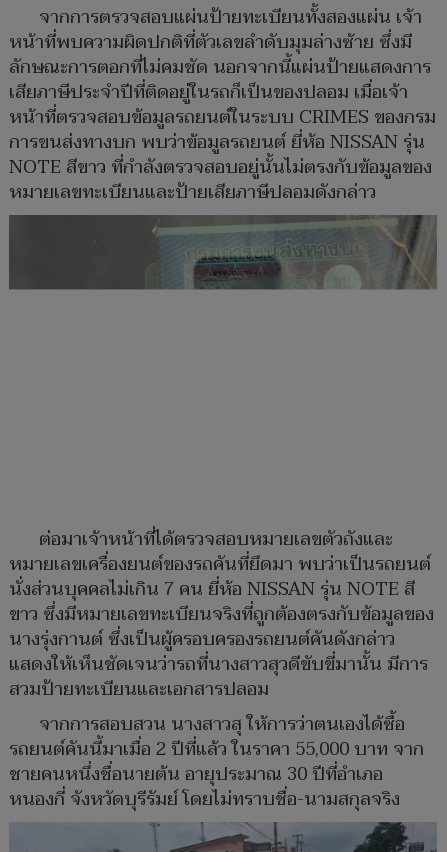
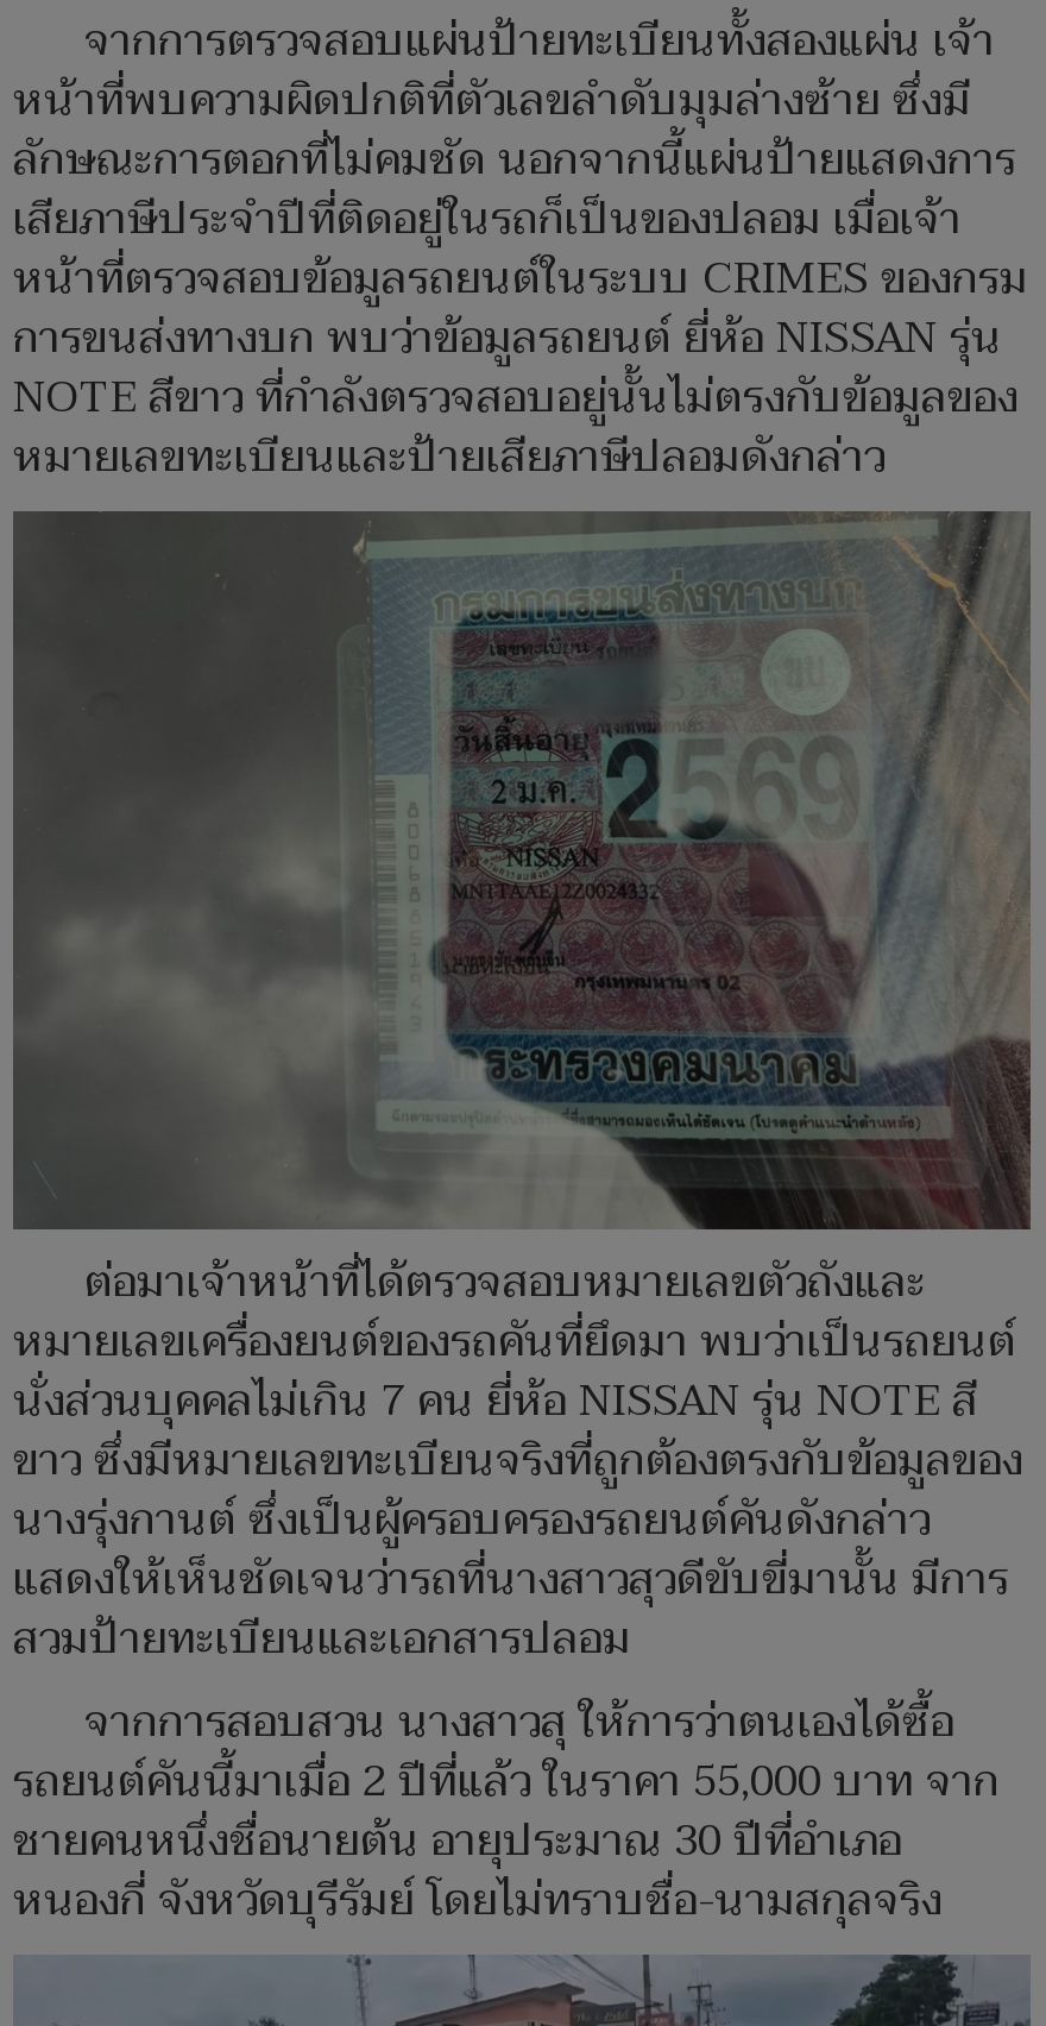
none -> [11,687,1033,1232] [image]

